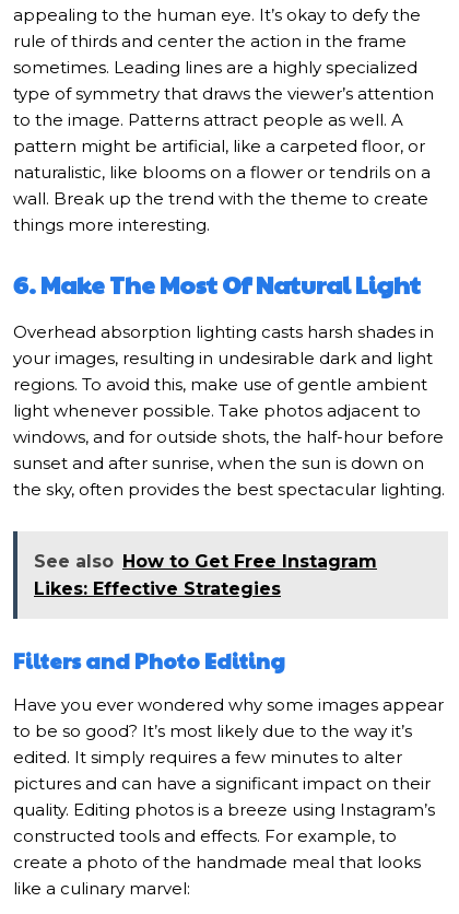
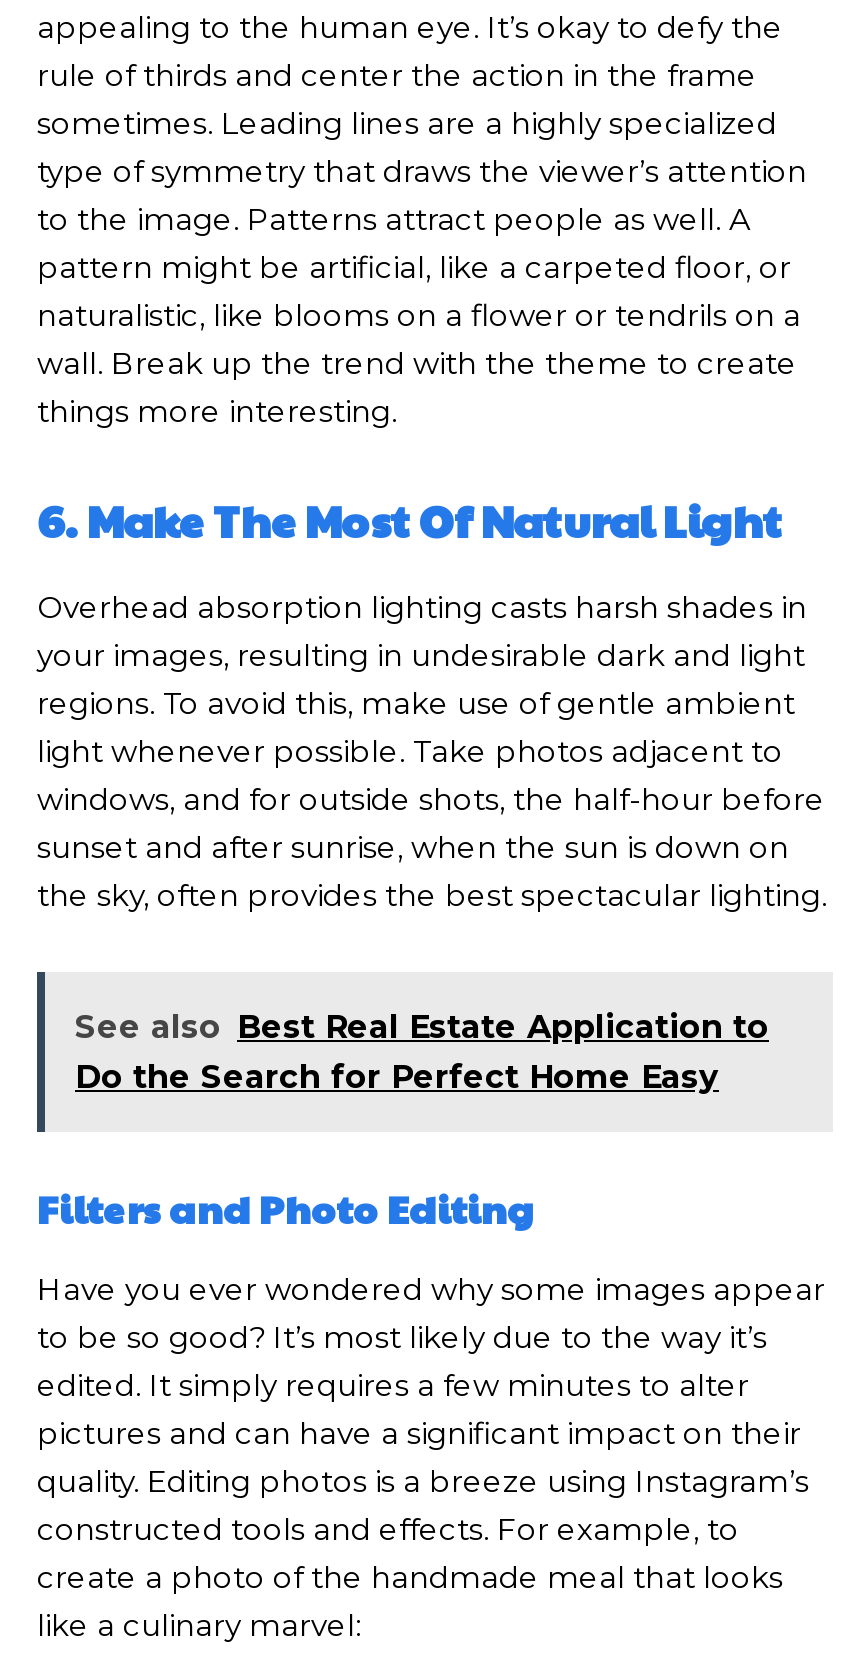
[34,551,377,599] See also How to Get Free Instagram | Likes: Effective Strategies -> [75,1008,769,1096] See also Best Real Estate Application to | Do the Search for Perfect Home Easy

